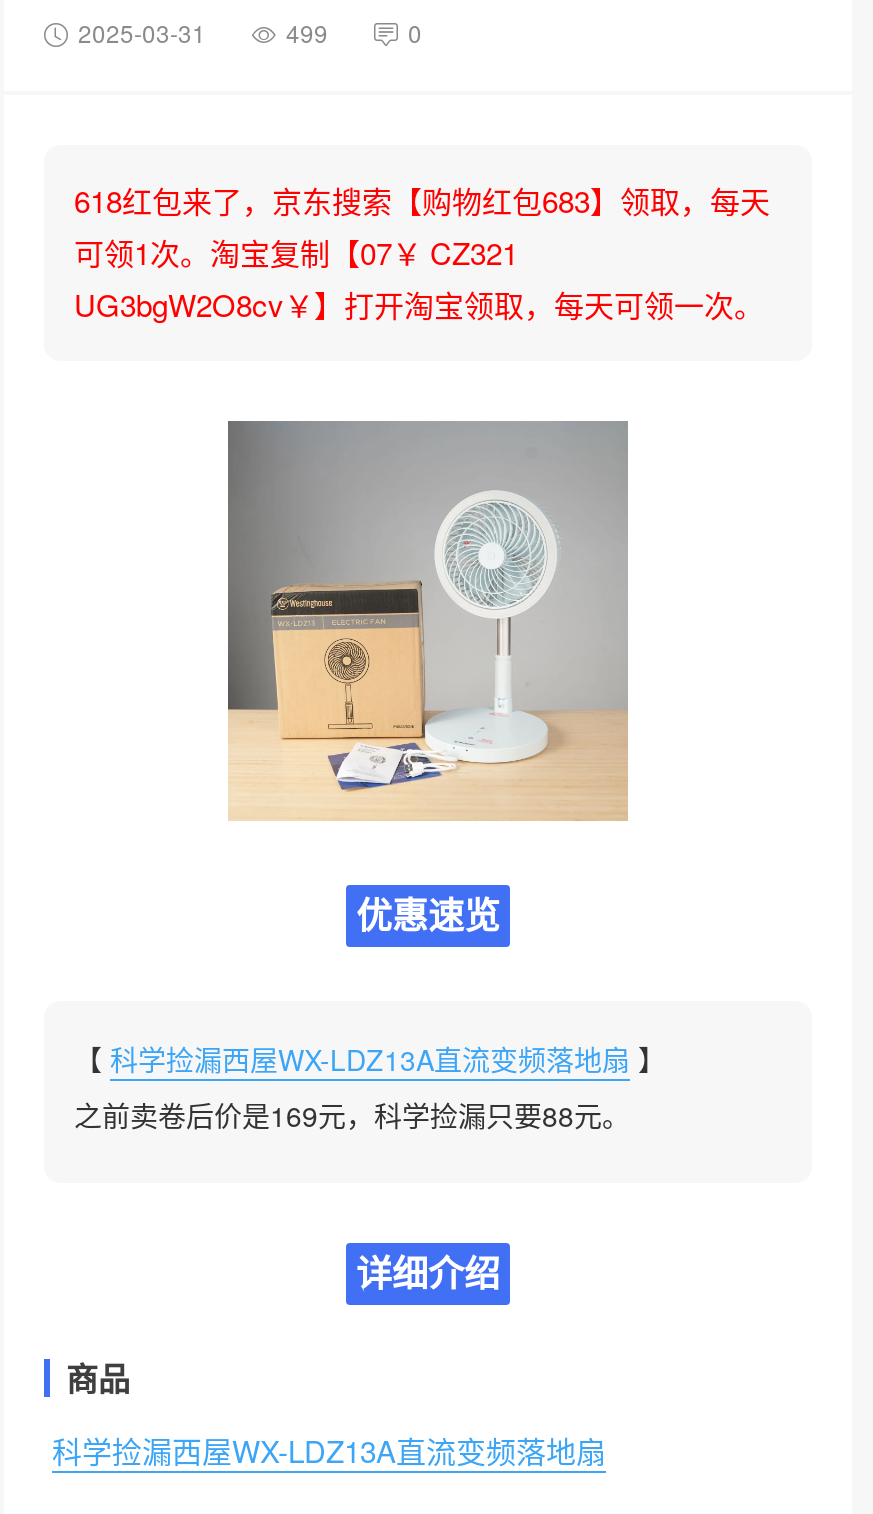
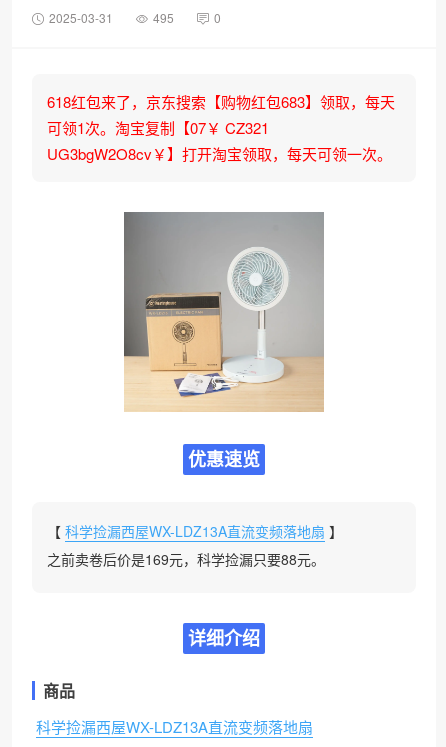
[286,15,328,49] 499 -> [153,9,174,26] 495

